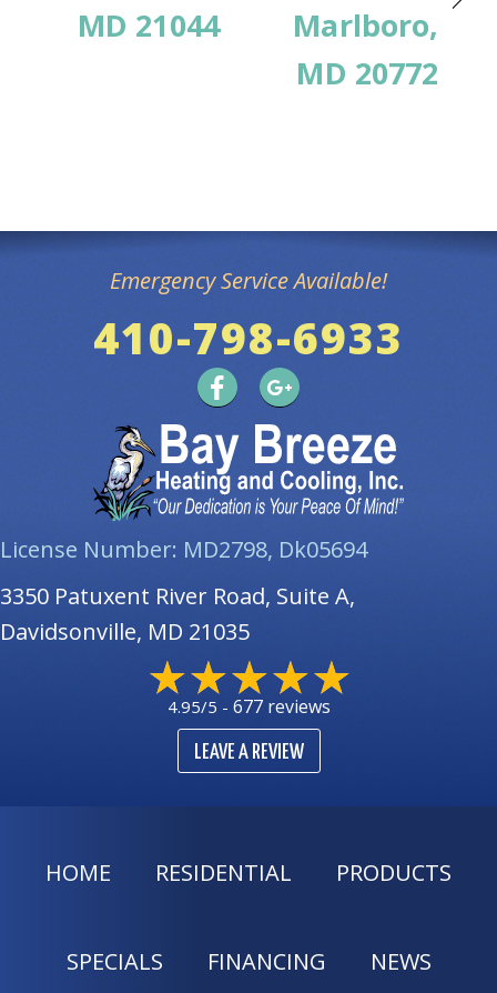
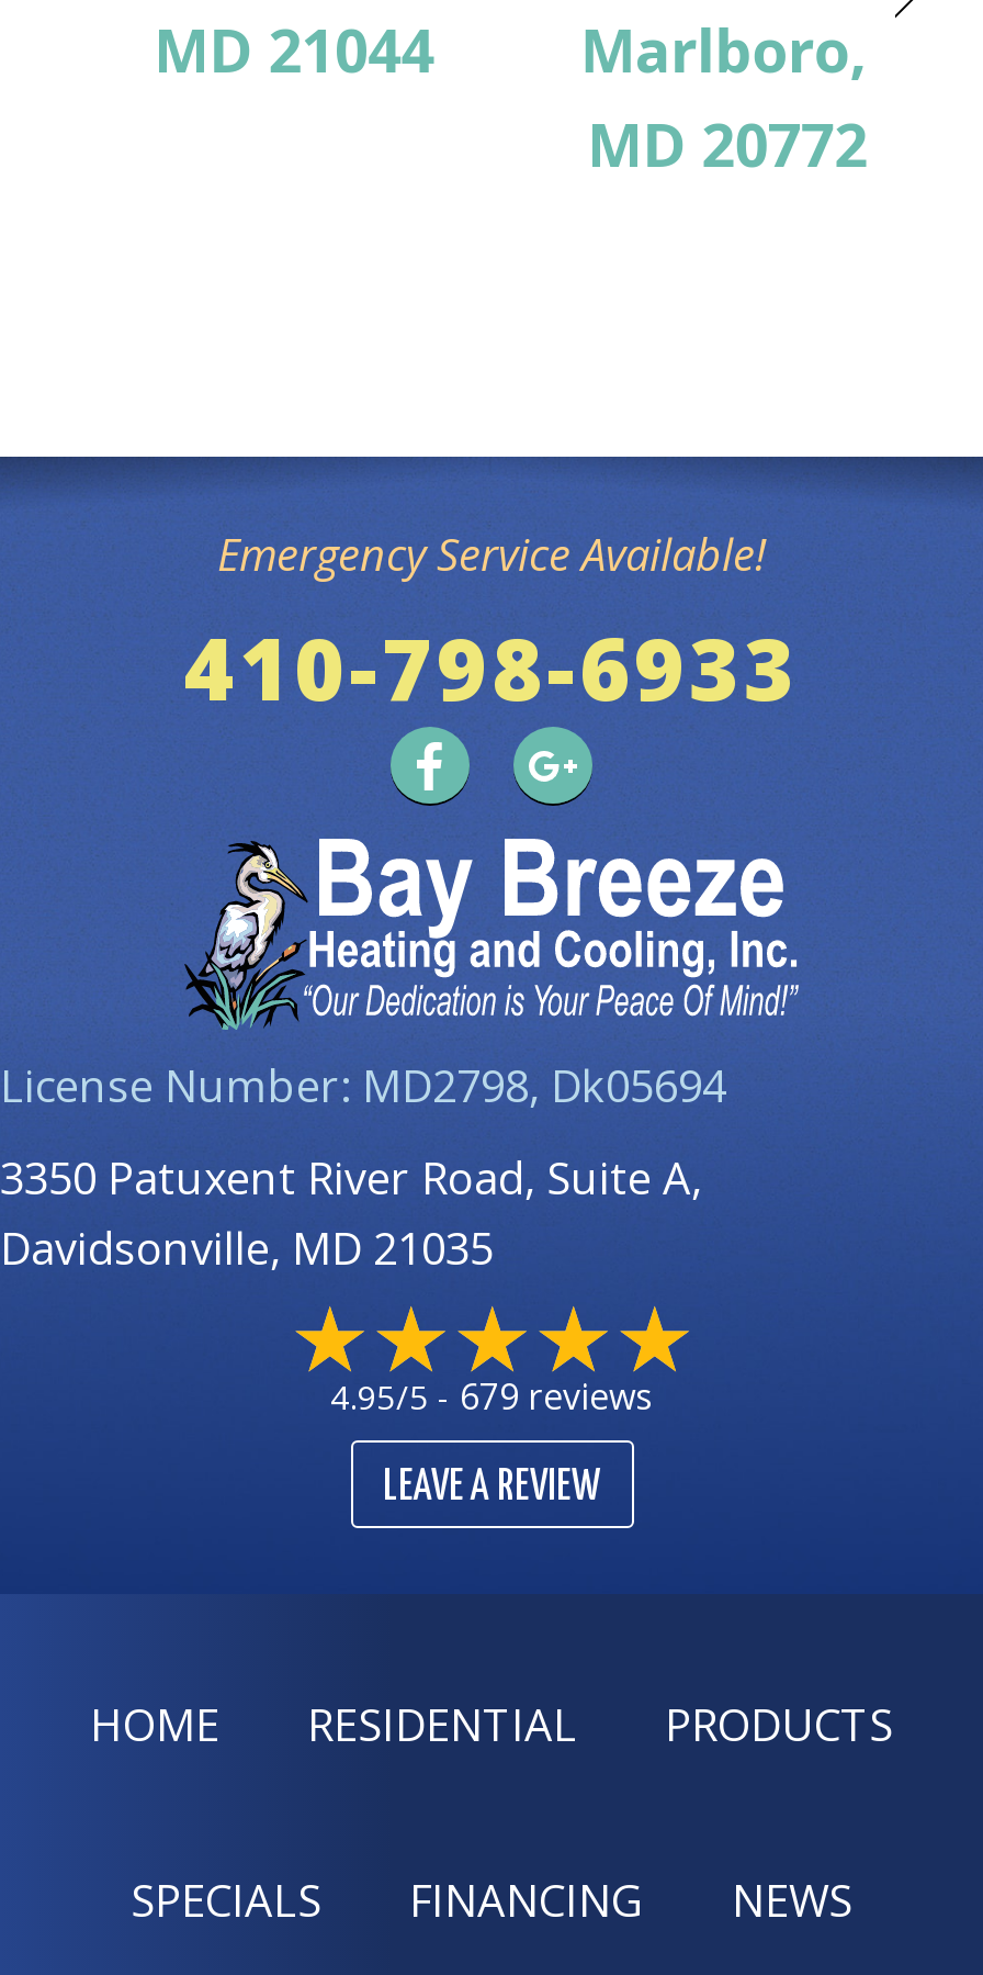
[167,694,330,719] 4.95/5 - 677 reviews -> [330,1372,653,1421] 4.95/5 - 679 reviews

